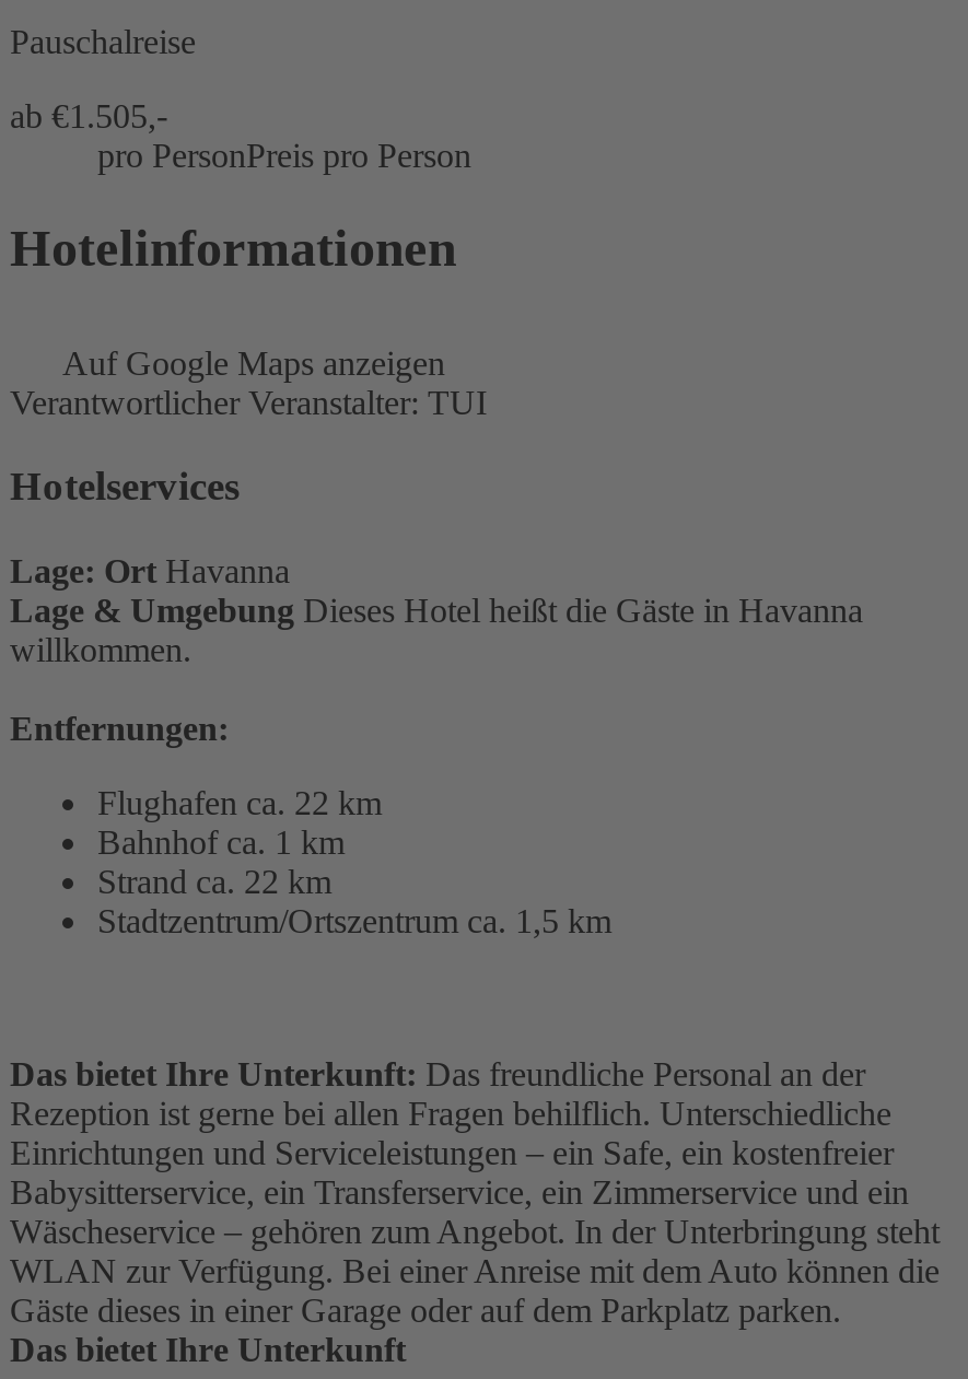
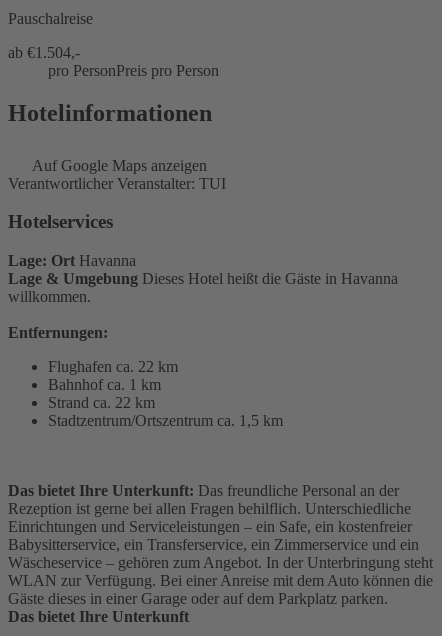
[10,97,167,134] ab €1.505,- -> [8,44,80,61] ab €1.504,-

